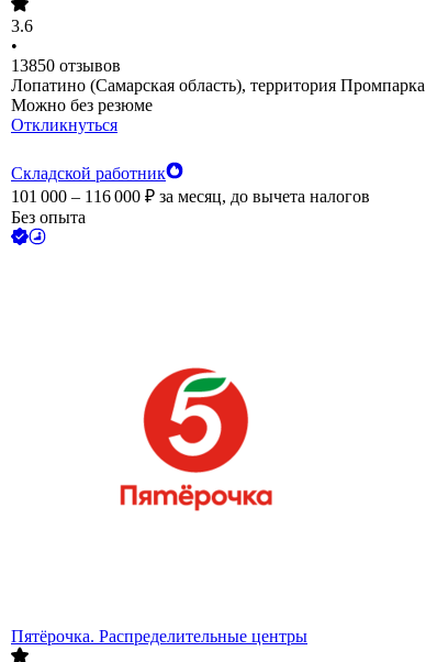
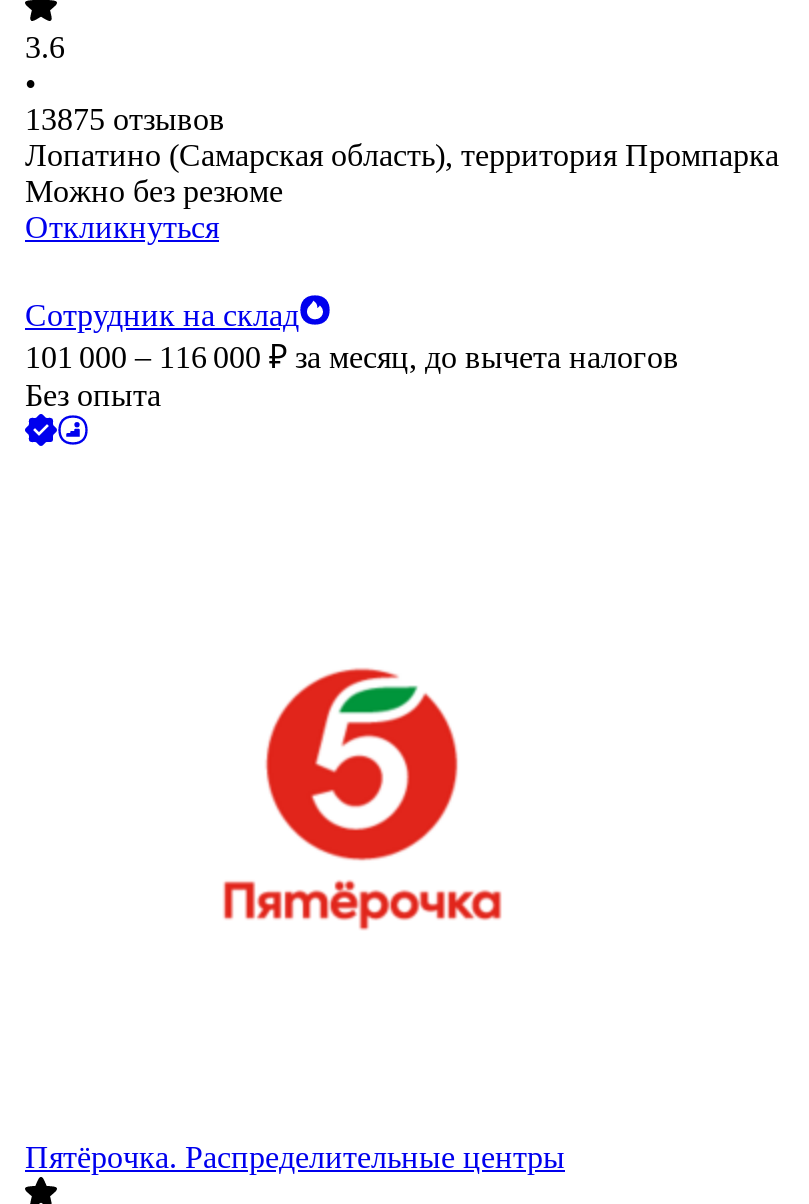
[11,57,121,75] 13850 отзывов -> [25,103,225,137] 13875 отзывов
[11,164,166,183] Складской работник -> [25,299,299,333] Сотрудник на склад

